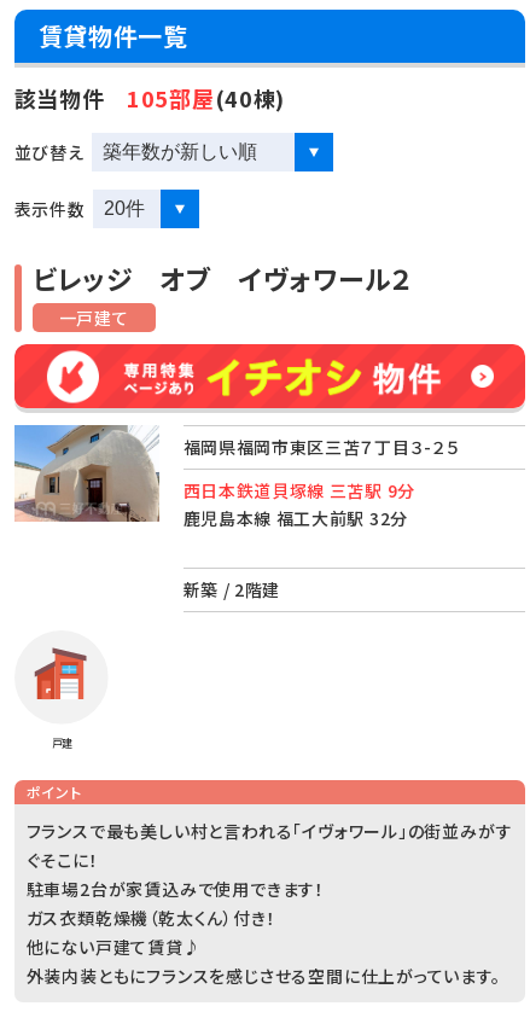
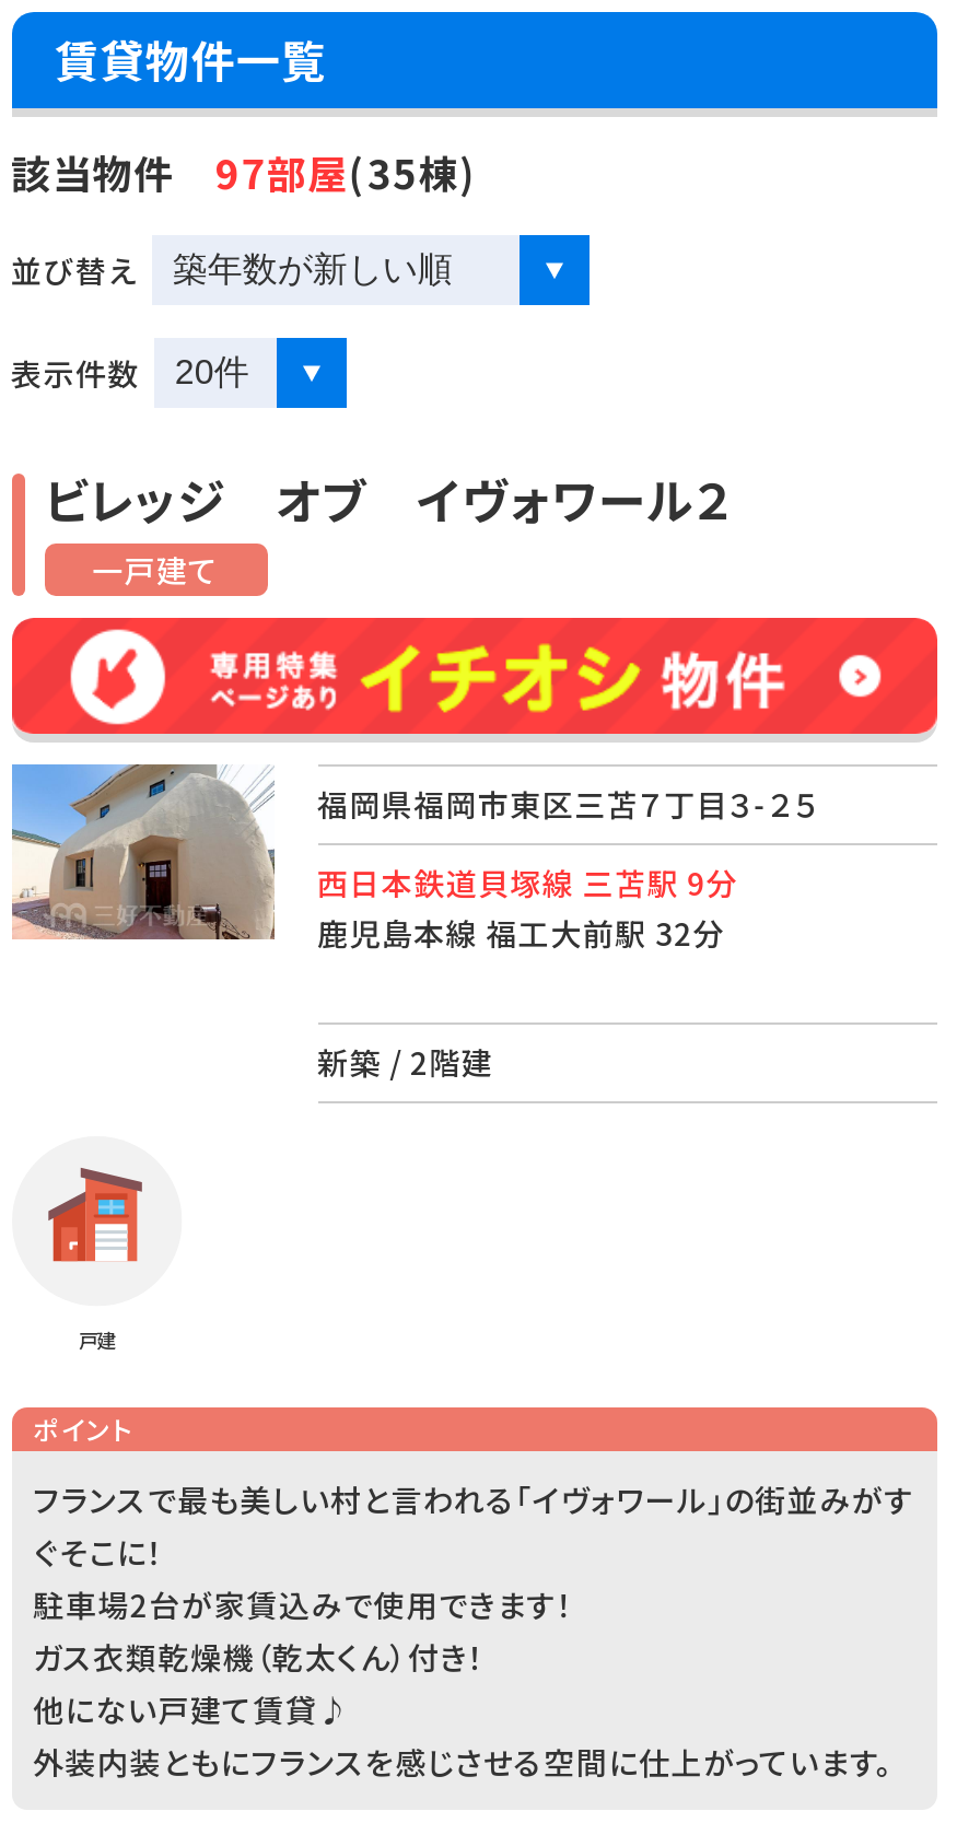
[14,82,285,114] 該当物件105部屋(40棟) -> [11,144,476,201] 該当物件97部屋(35棟)

